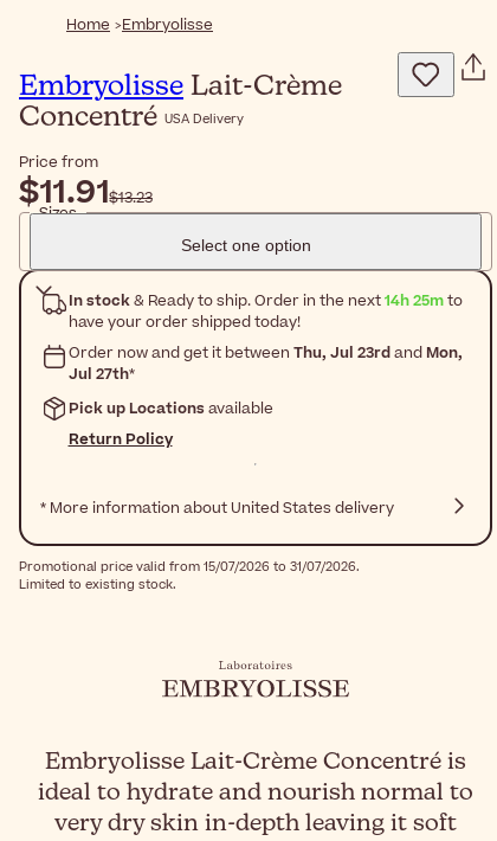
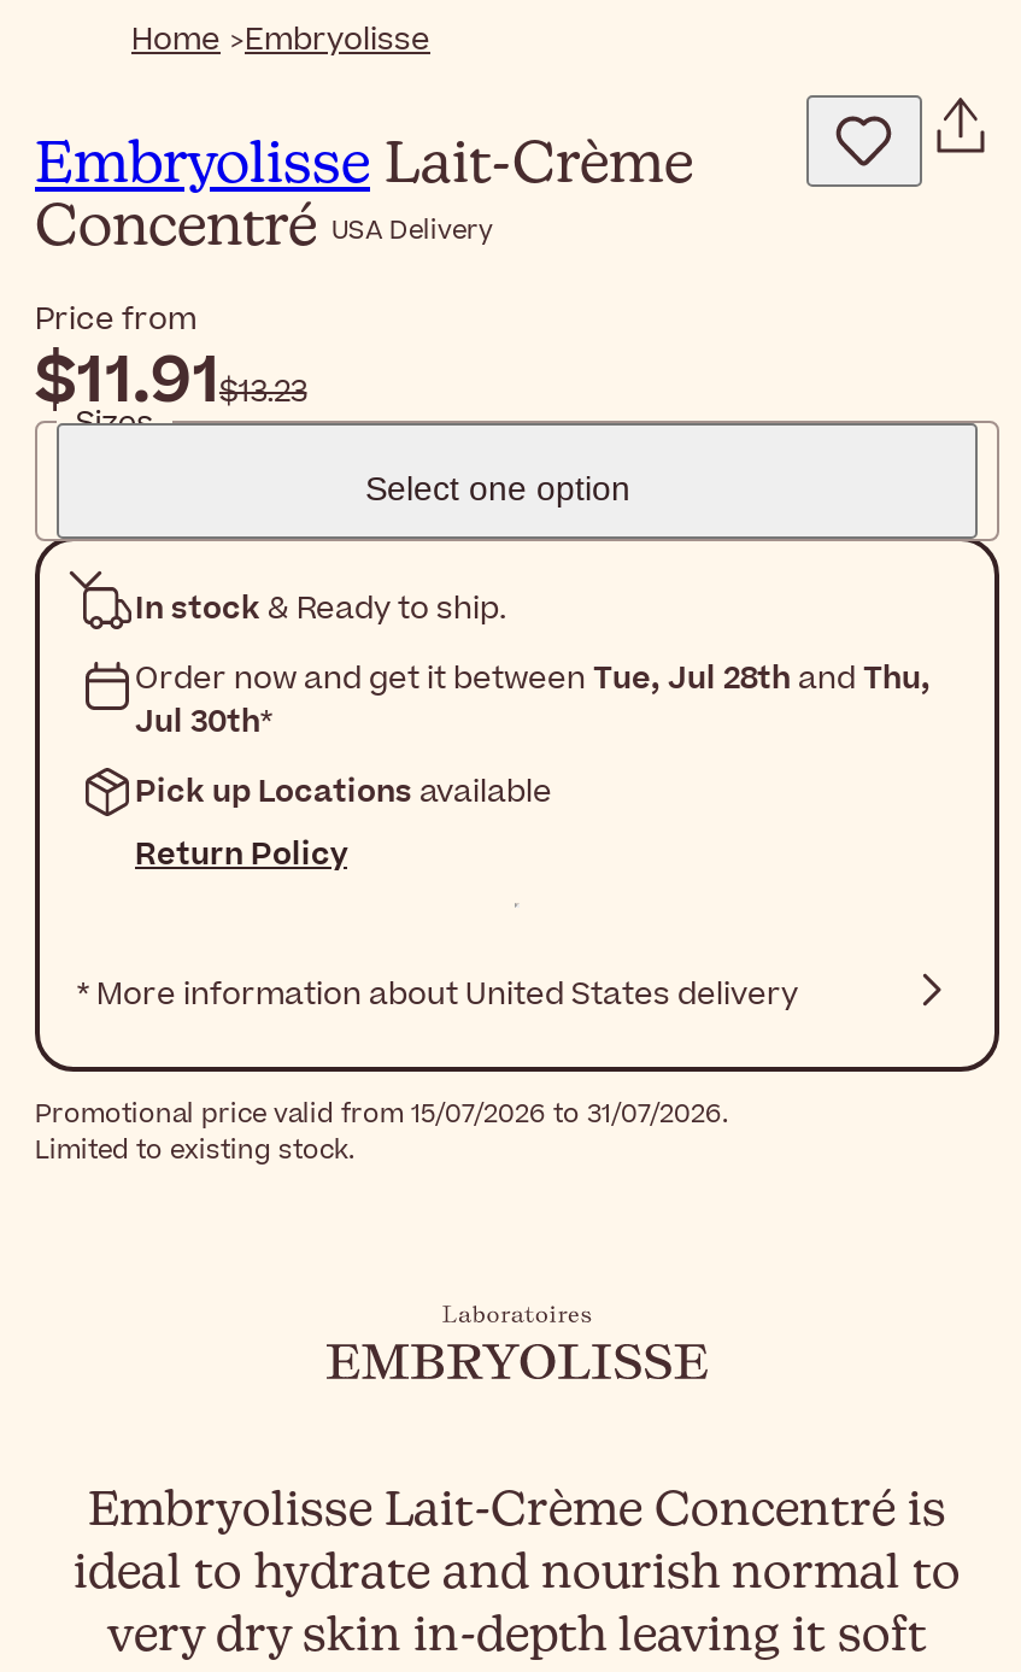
[68,290,462,385] In stock & Ready to ship. Order in the next14h 25m to | have your order shipped today! | Order now and get it between Thu, Jul 23rd and Mon, | Jul 27th* -> [135,586,931,743] In stock & Ready to ship. | Order now and get it between Tue, Jul 28th and Thu, | Jul 30th*

